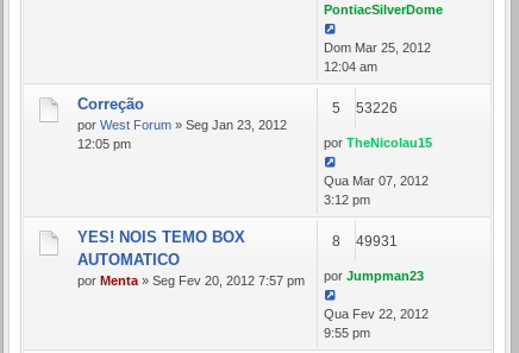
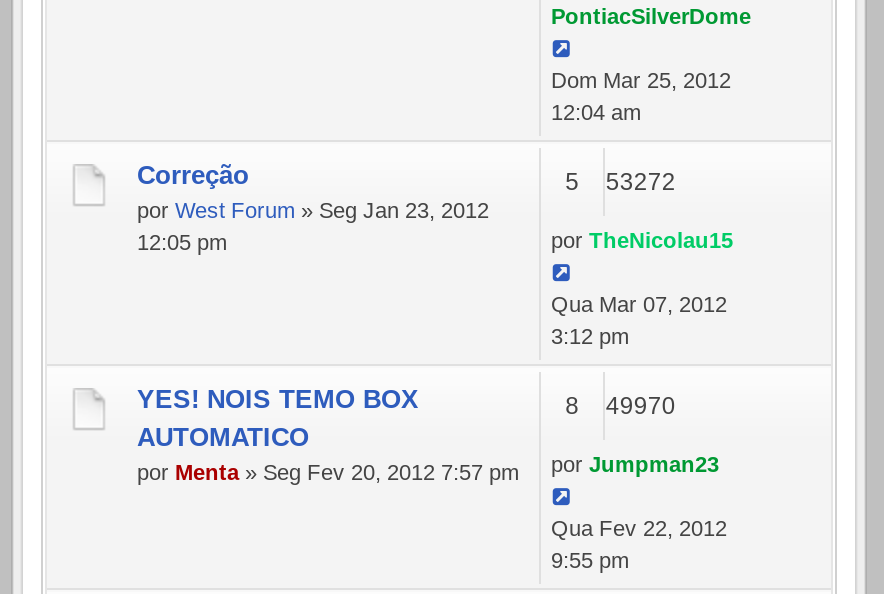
[332,100,398,117] 5 53226 -> [565,168,676,196] 5 53272
[332,233,398,250] 8 49931 -> [565,392,676,420] 8 49970

